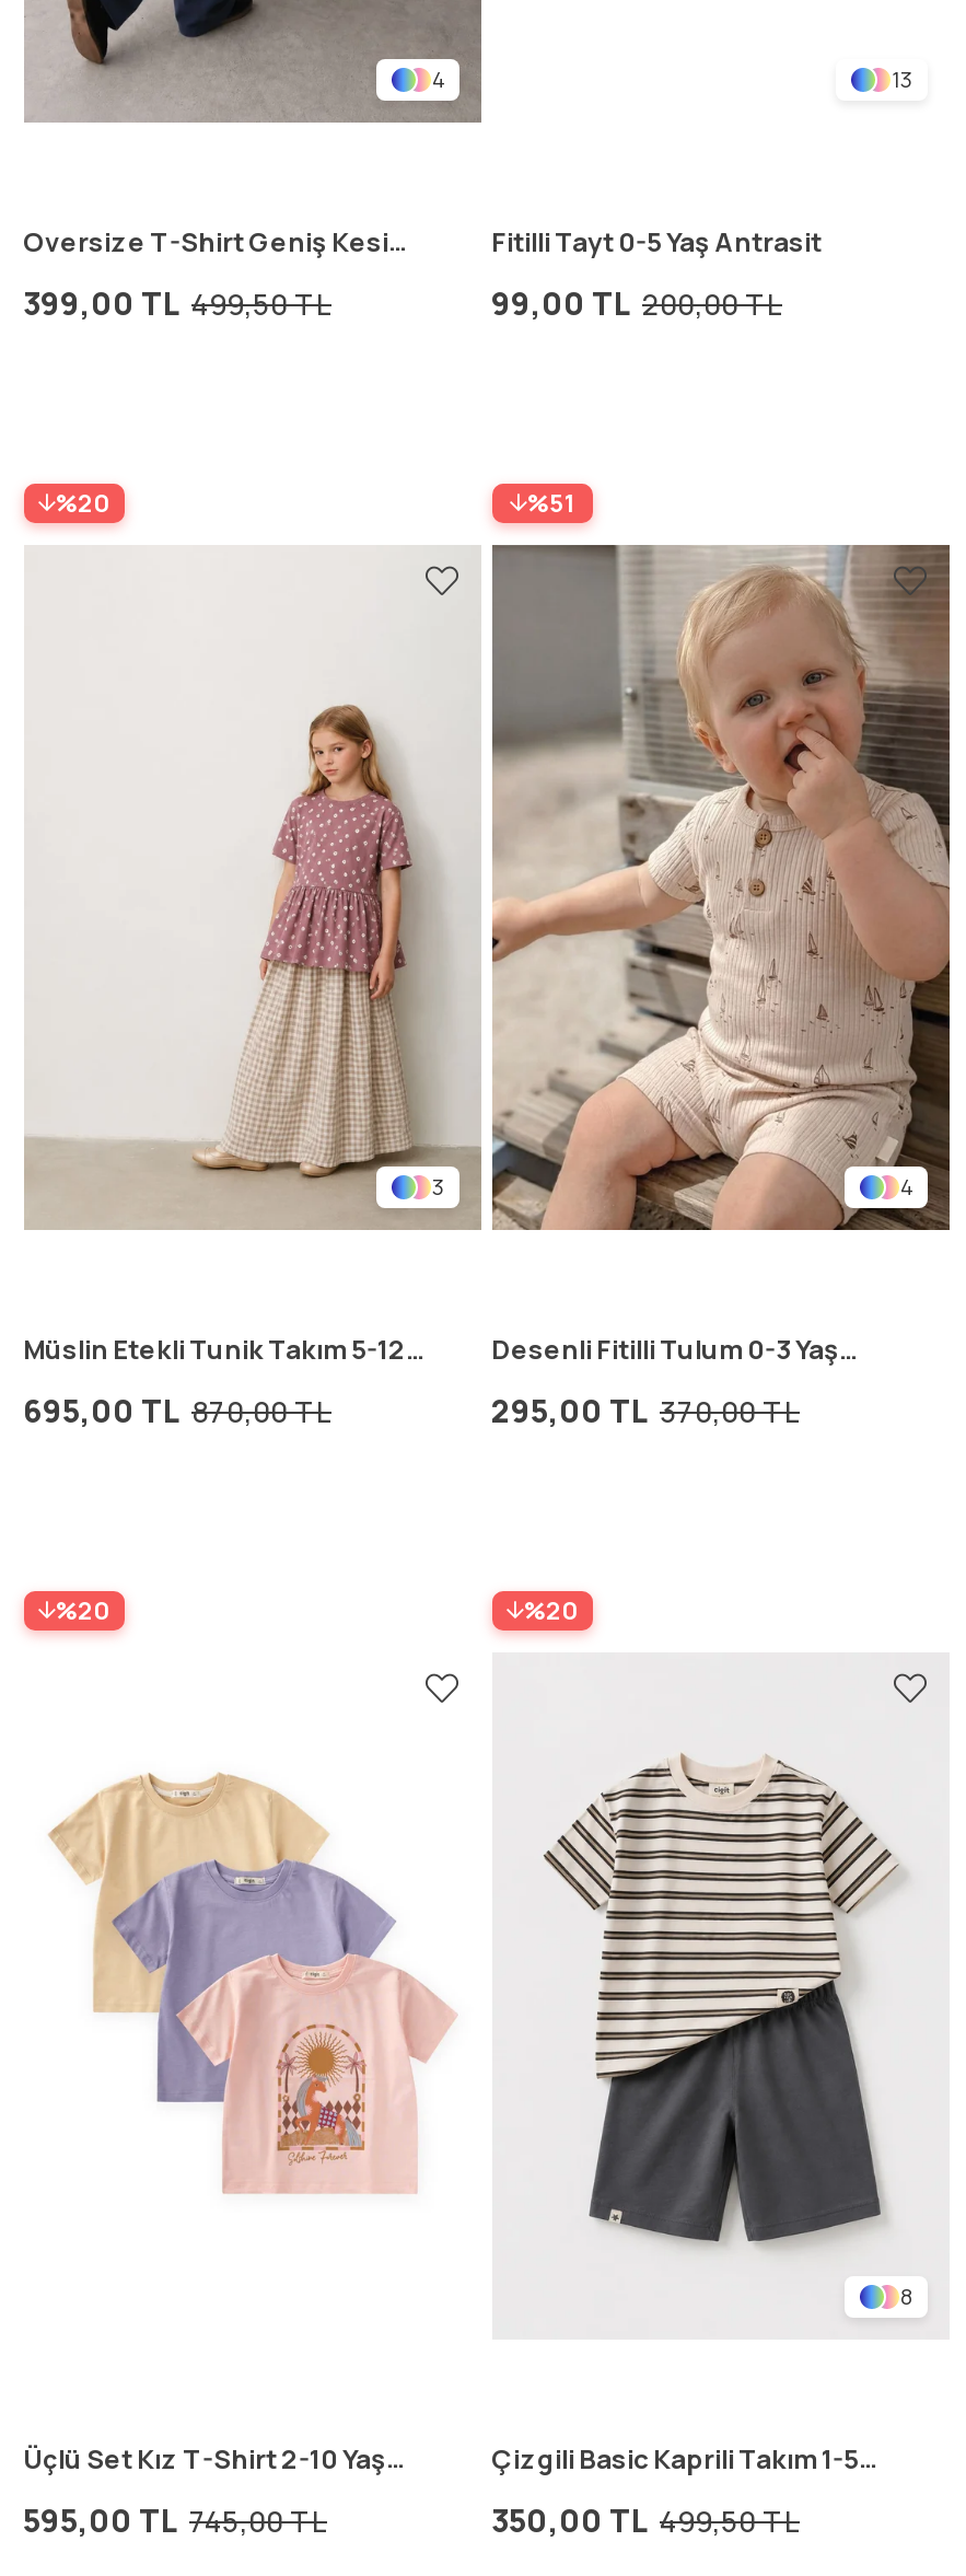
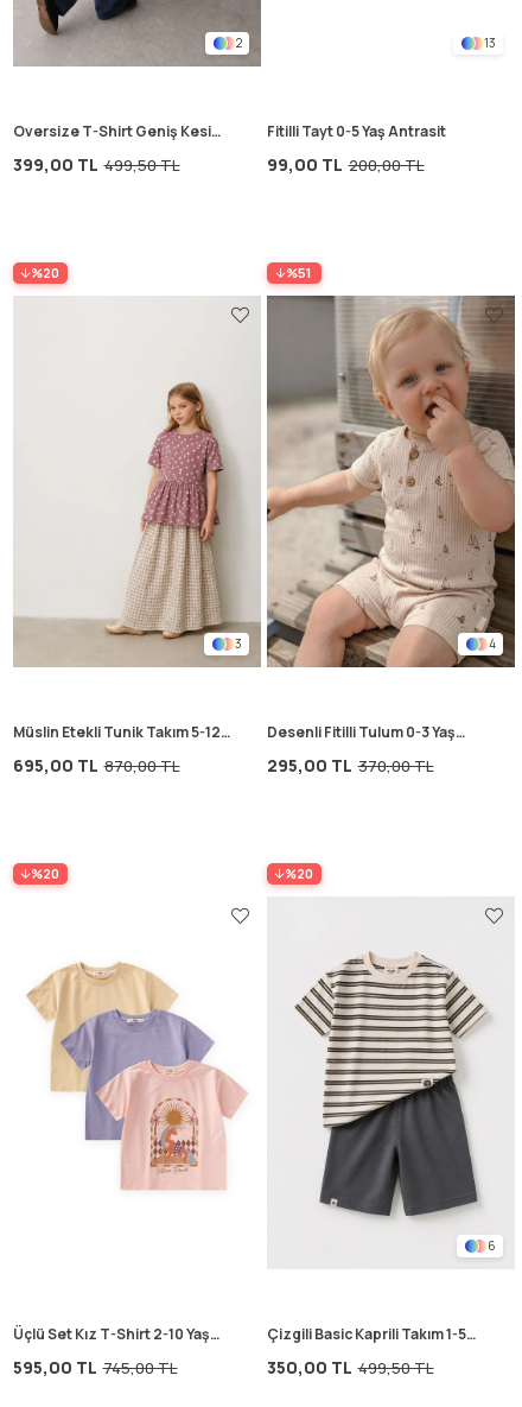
[432,62,445,93] 4 -> [235,34,241,50] 2
[900,2279,913,2310] 8 -> [487,1237,495,1253] 6

